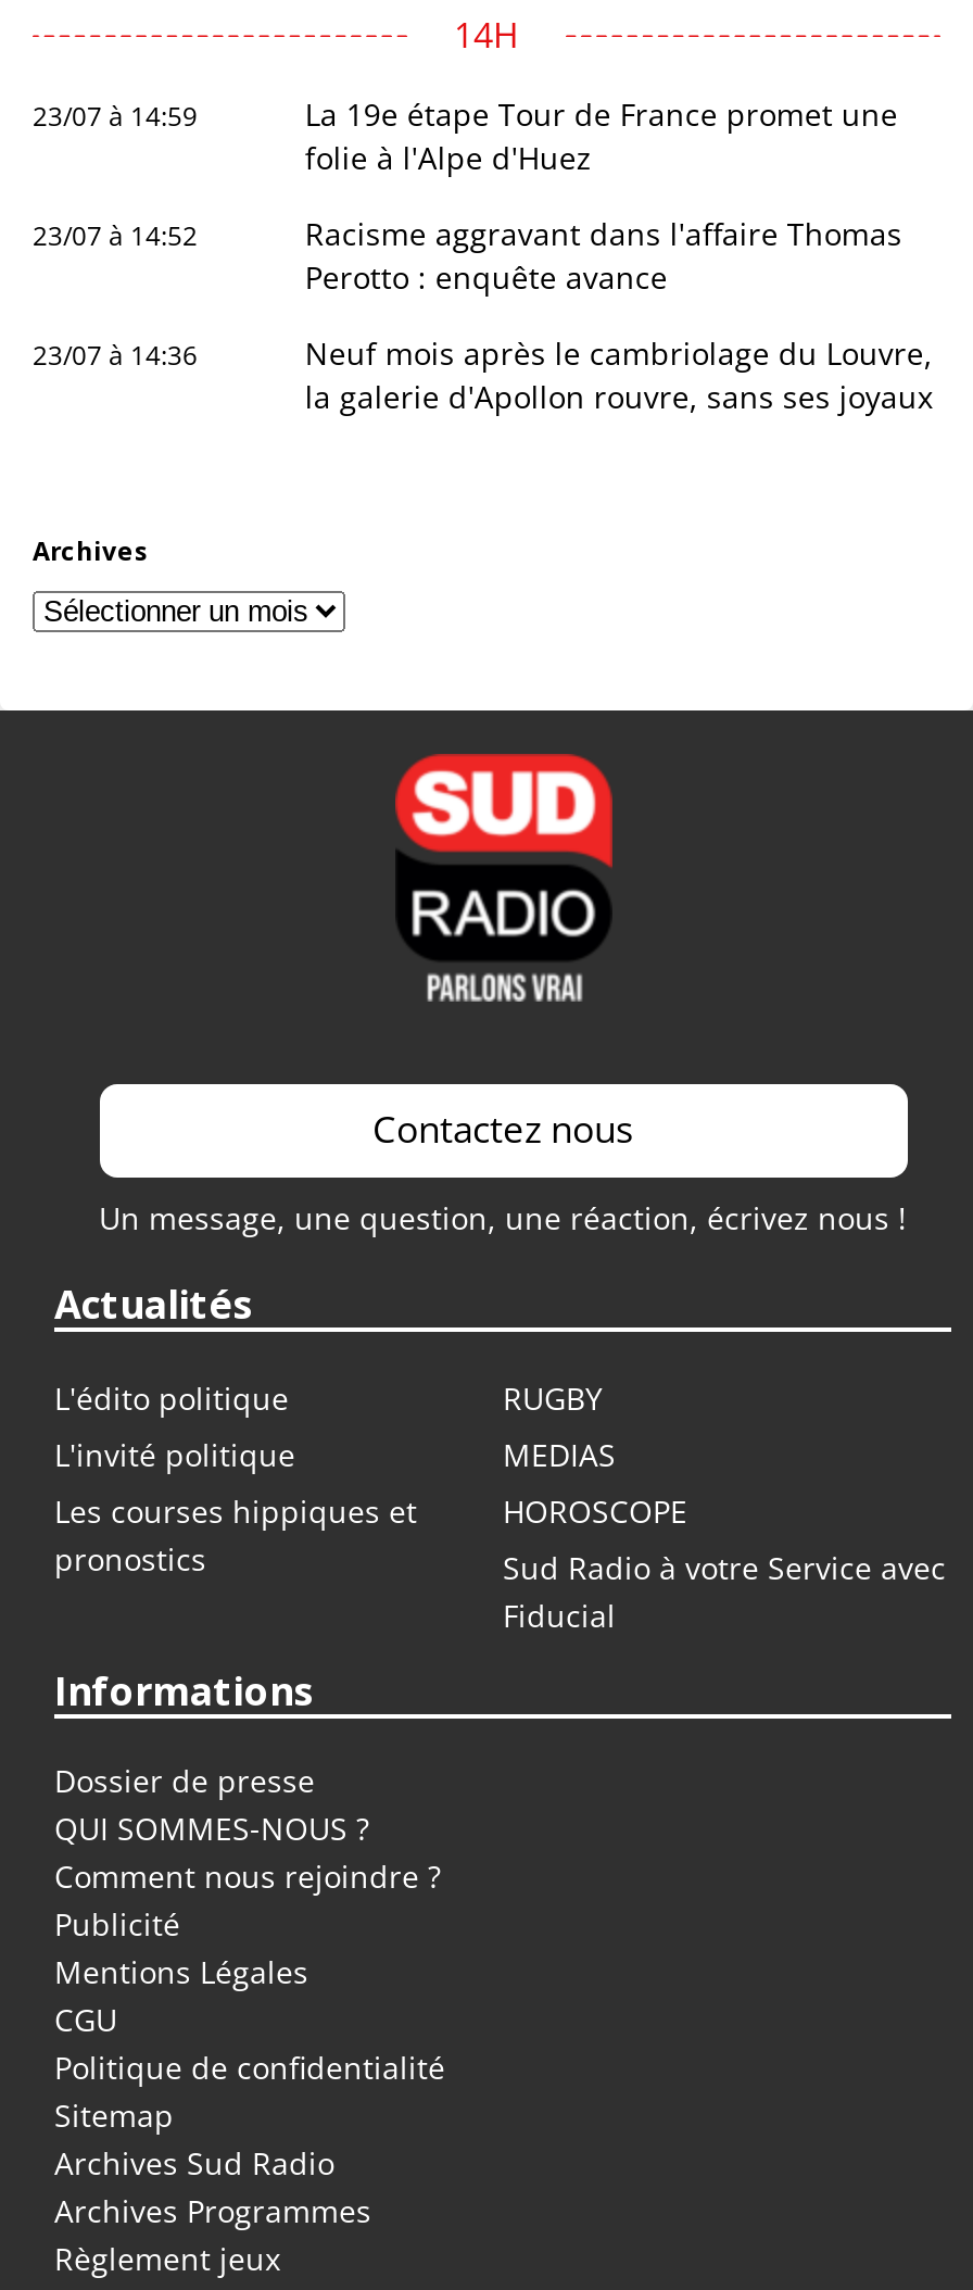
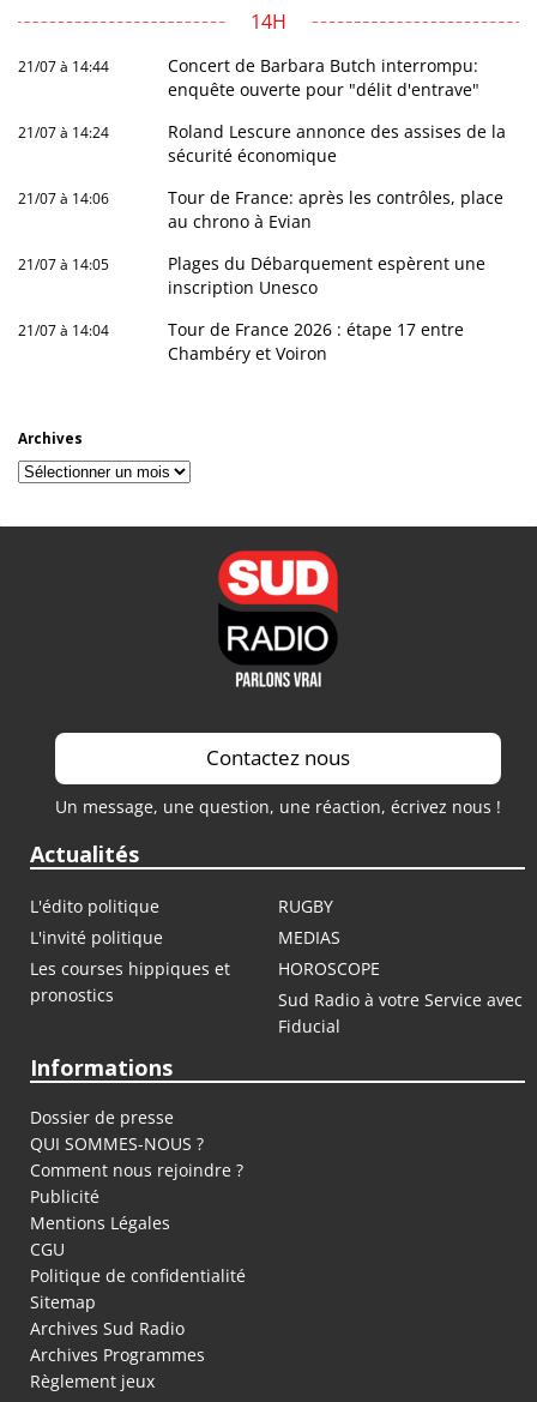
[33,93,933,417] 23/07 à 14:59 | La 19e étape Tour de France promet une | folie à l'Alpe d'Huez | 23/07 à 14:52 | Racisme aggravant dans l'affaire Thomas | Perotto : enquête avance | 23/07 à 14:36 | Neuf mois après le cambriolage du Louvre, | la galerie d'Apollon rouvre, sans ses joyaux -> [18,54,506,365] 21/07 à 14:44 | Concert de Barbara Butch interrompu: | enquête ouverte pour "délit d'entrave" | 21/07 à 14:24 | Roland Lescure annonce des assises de la | sécurité économique | 21/07 à 14:06 | Tour de France: après les contrôles, place | au chrono à Evian | 21/07 à 14:05 | Plages du Débarquement espèrent une | inscription Unesco | 21/07 à 14:04 | Tour de France 2026 : étape 17 entre | Chambéry et Voiron

